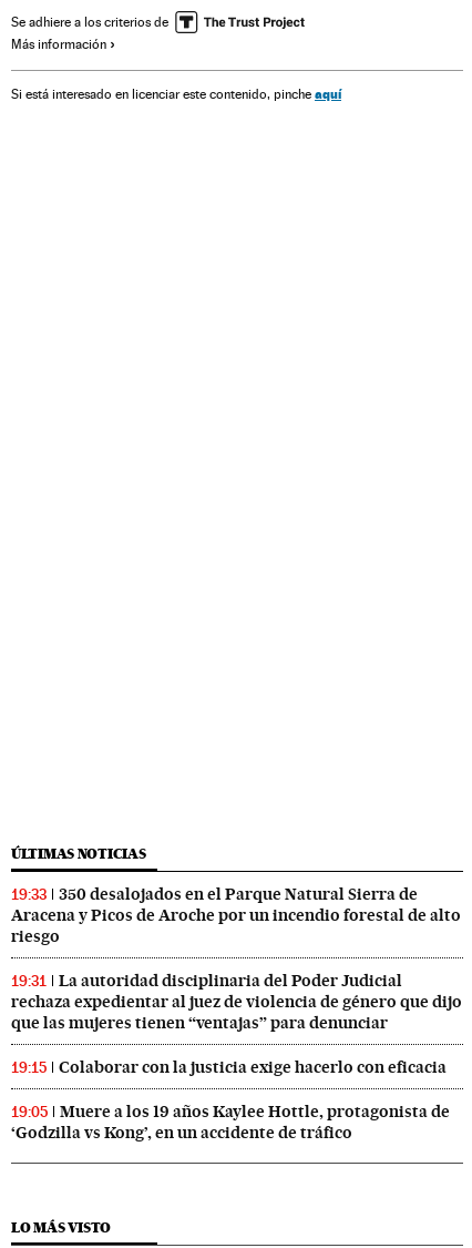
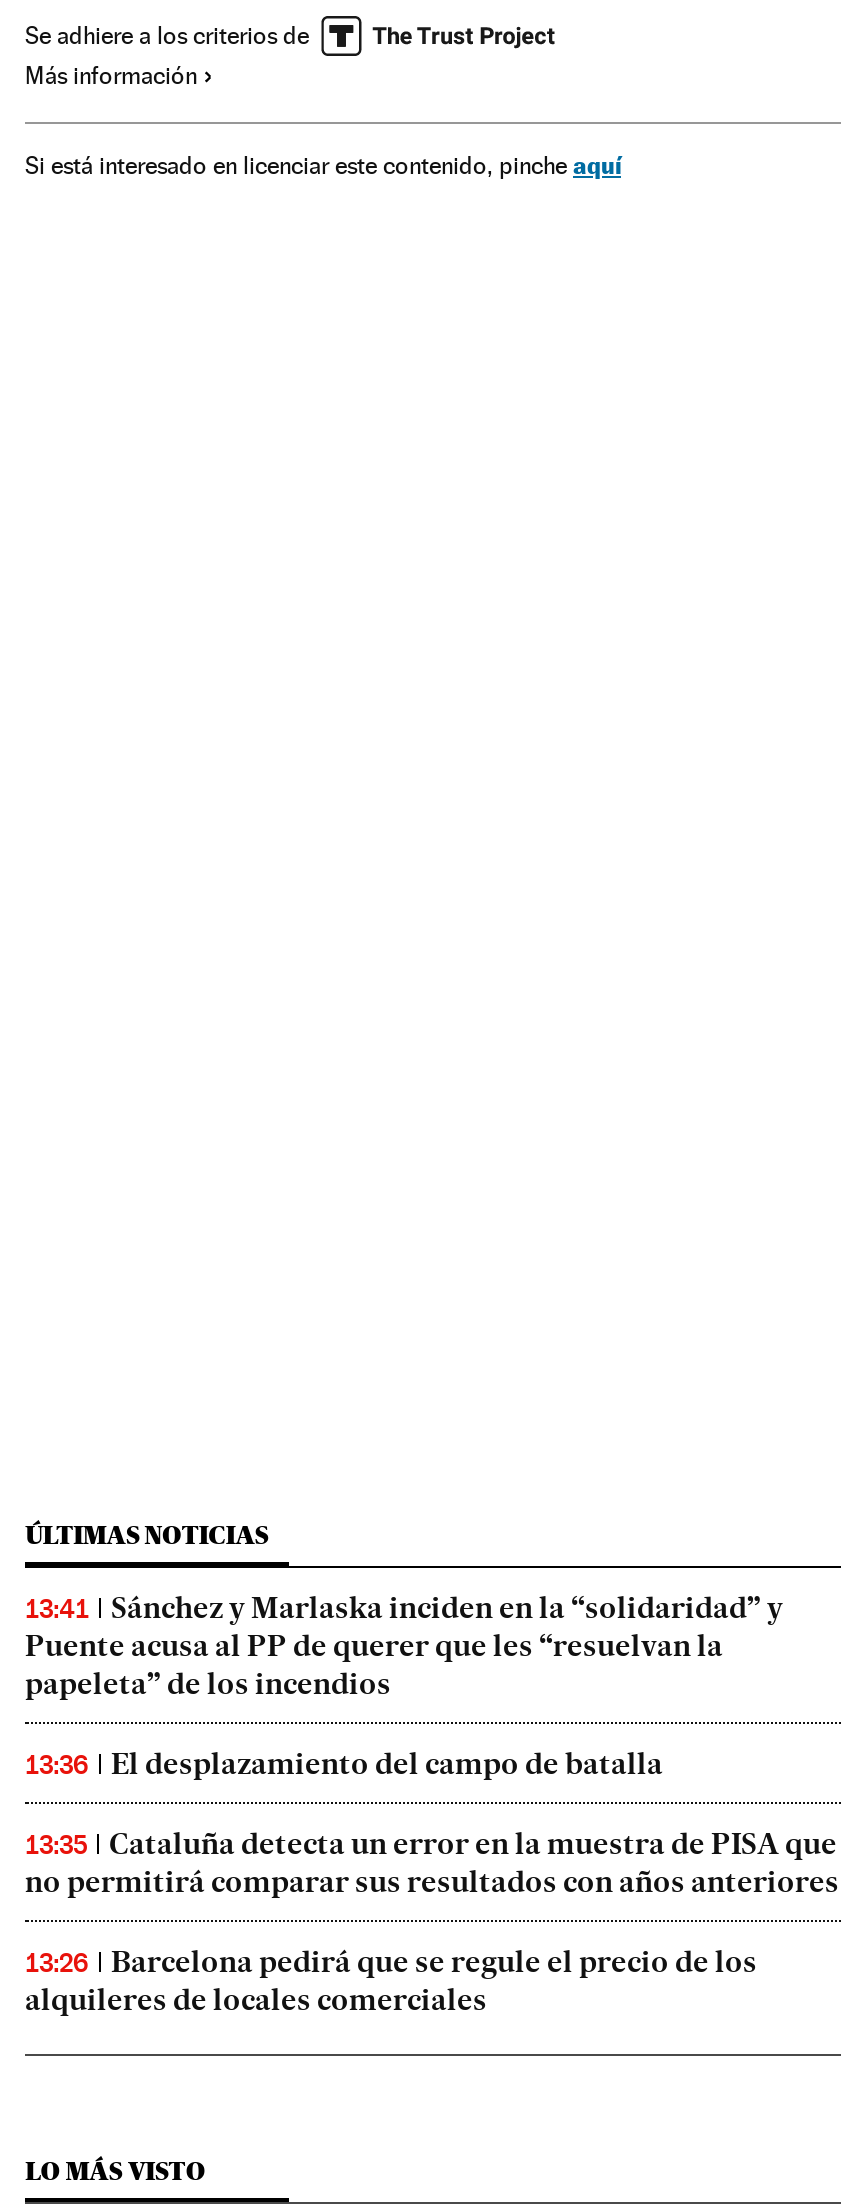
[11,884,461,946] 19:33 | 350 desalojados en el Parque Natural Sierra de | Aracena y Picos de Aroche por un incendio forestal de alto | riesgo -> [25,1591,783,1703] 13:41 | Sánchez y Marlaska inciden en la “solidaridad” y | Puente acusa al PP de querer que les “resuelvan la | papeleta” de los incendios
[11,970,462,1032] 19:31 | La autoridad disciplinaria del Poder Judicial | rechaza expedientar al juez de violencia de género que dijo | que las mujeres tienen “ventajas” para denunciar -> [25,1747,663,1783] 13:36 | El desplazamiento del campo de batalla
[11,1057,447,1077] 19:15 | Colaborar con la justicia exige hacerlo con eficacia -> [25,1827,839,1901] 13:35 | Cataluña detecta un error en la muestra de PISA que | no permitirá comparar sus resultados con años anteriores
[11,1101,450,1142] 19:05 | Muere a los 19 años Kaylee Hottle, protagonista de | ‘Godzilla vs Kong’, en un accidente de tráfico -> [25,1945,757,2019] 13:26 | Barcelona pedirá que se regule el precio de los | alquileres de locales comerciales

